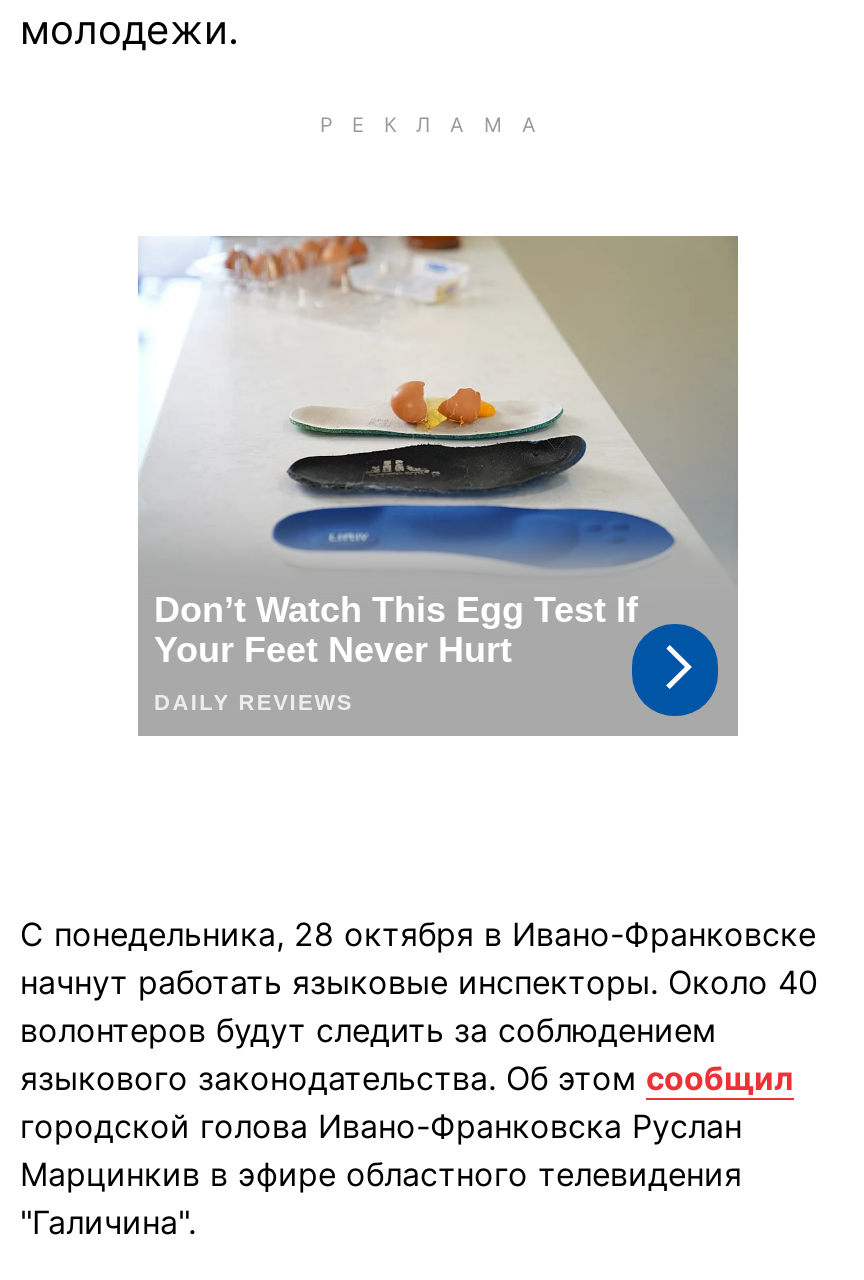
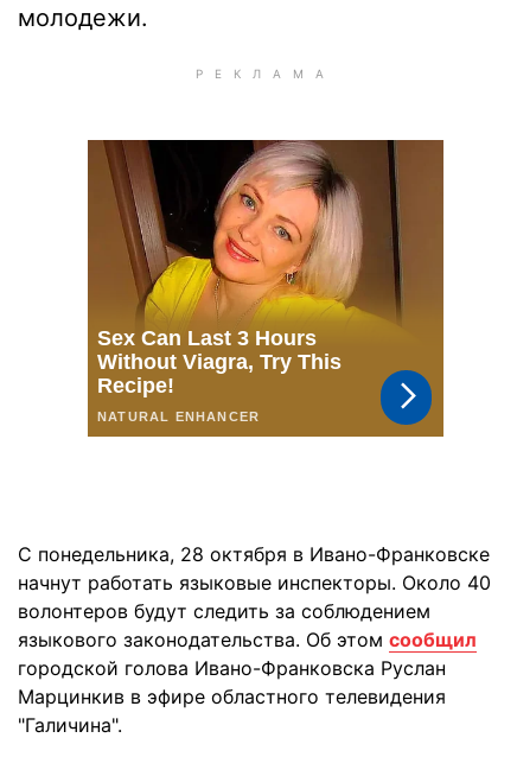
[138,234,740,736] [image] -> [87,139,445,438] [image]

